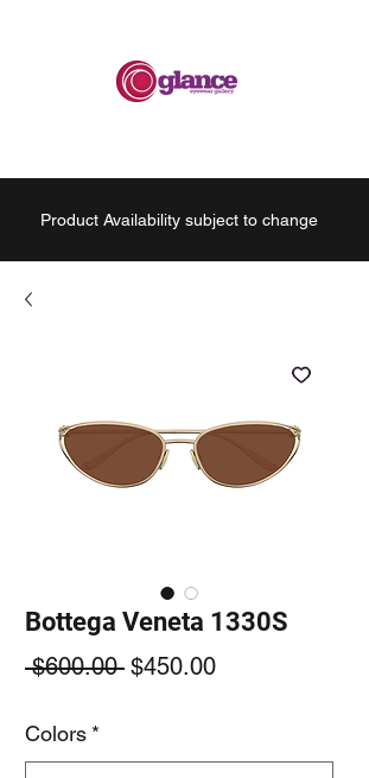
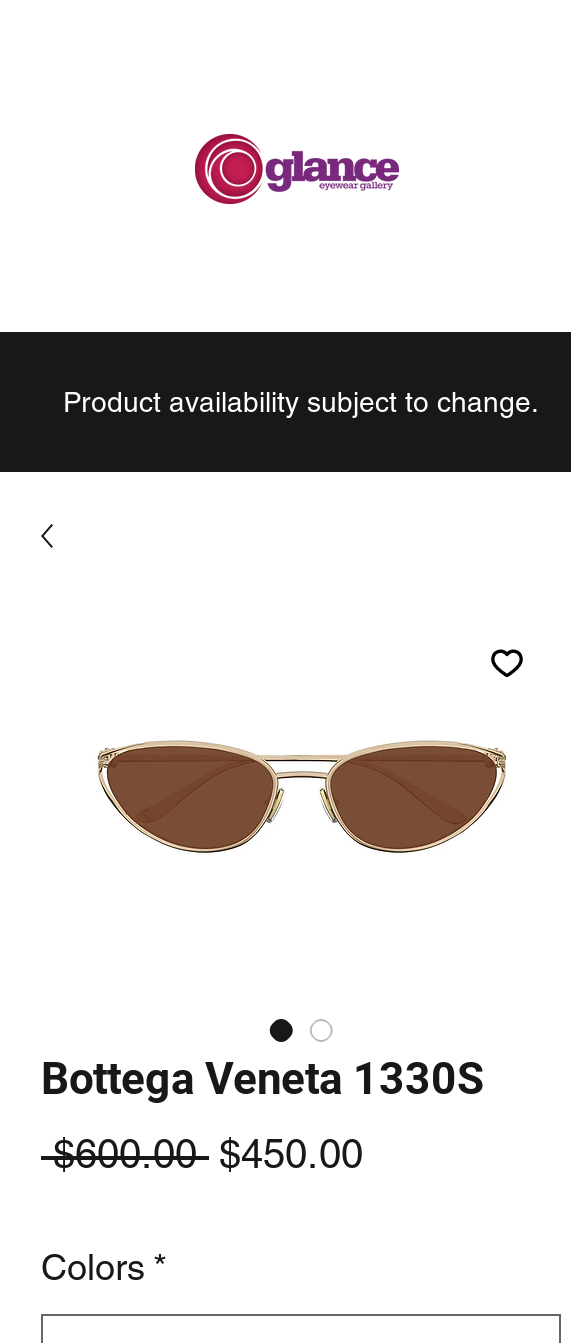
[40,210,318,229] Product Availability subject to change -> [63,386,539,418] Product availability subject to change.

